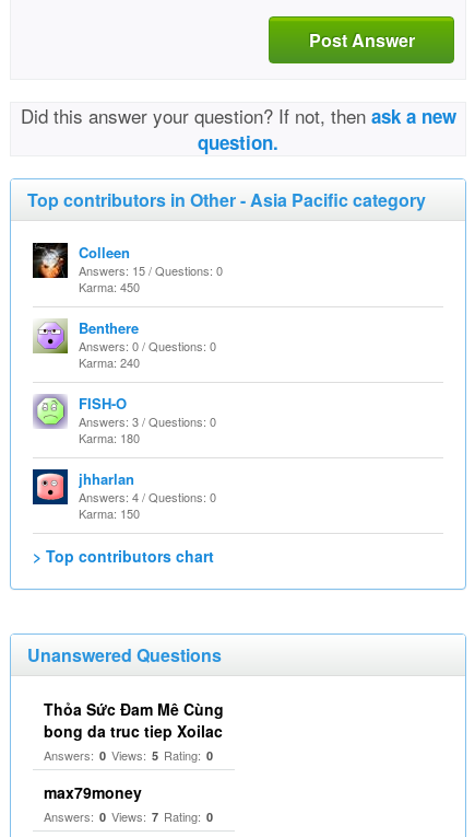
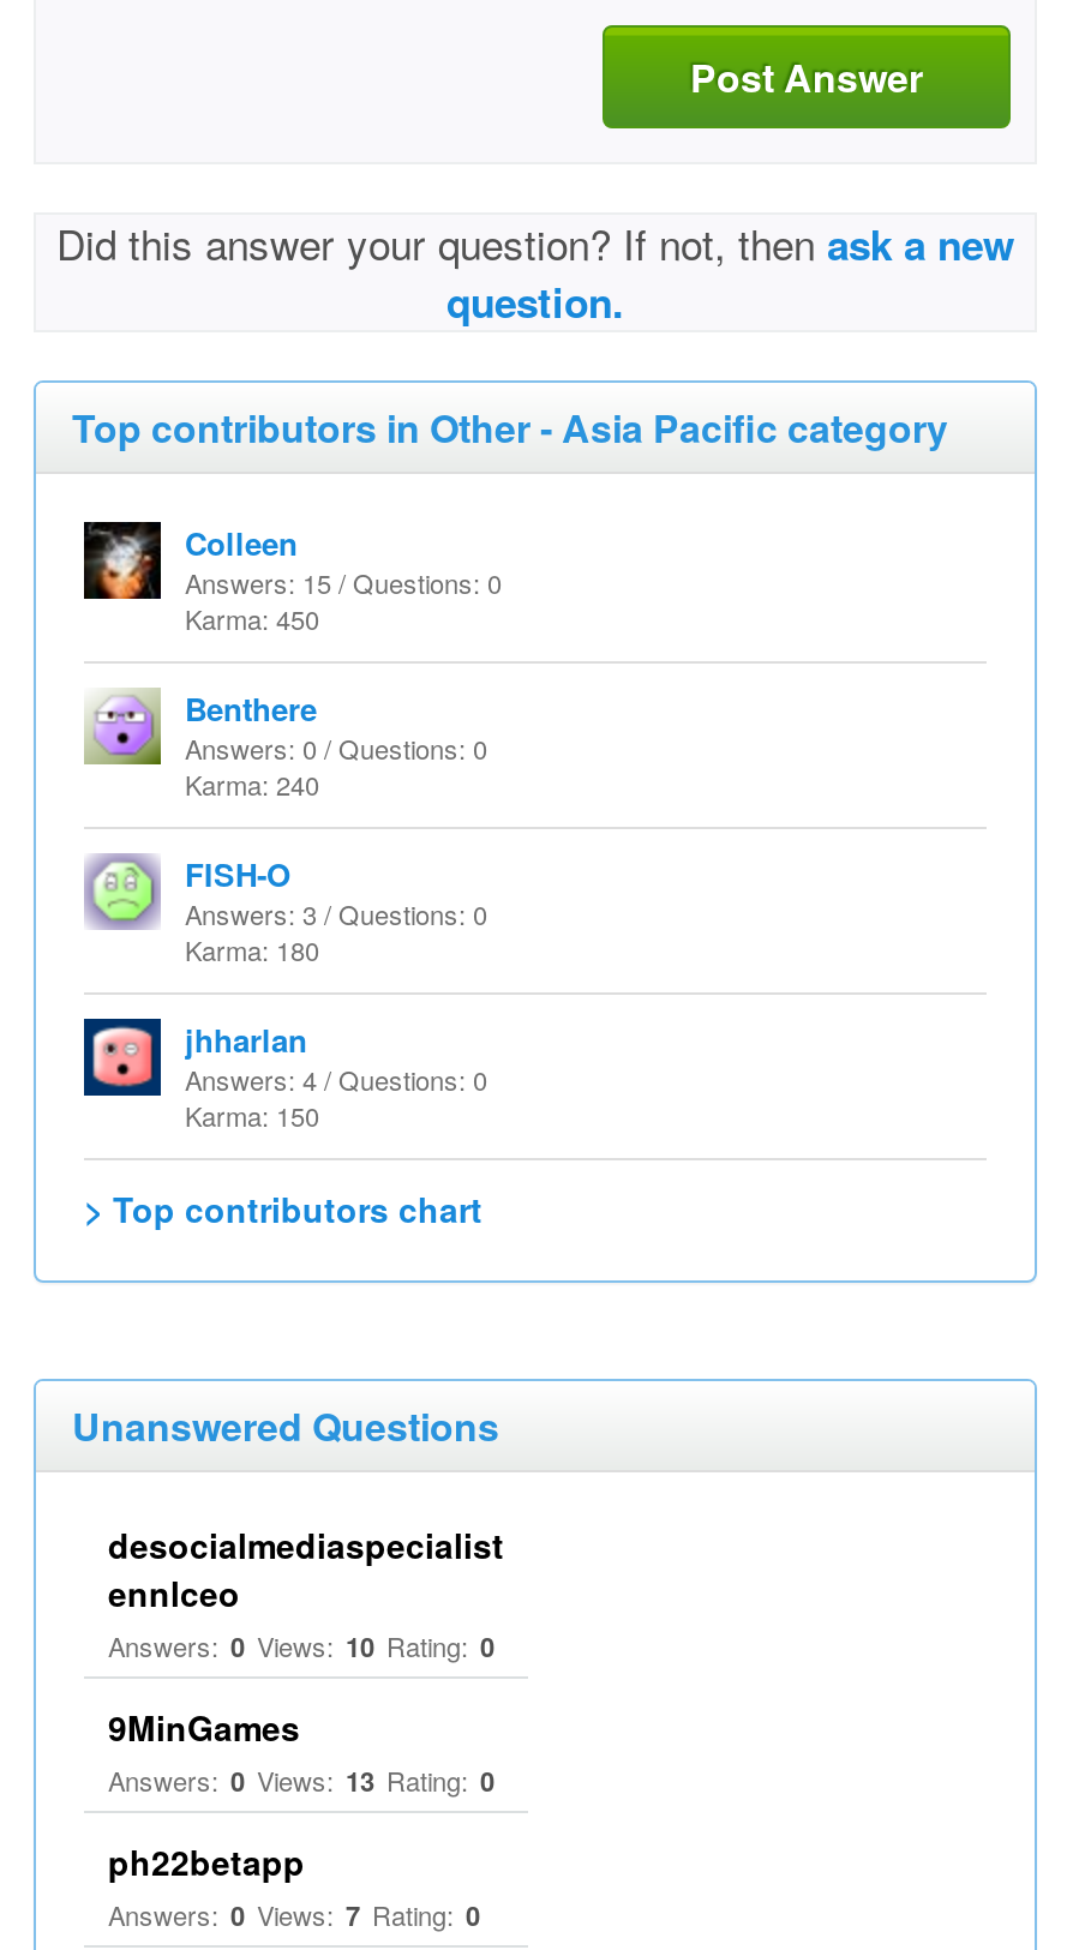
[44,698,224,803] Thỏa Sức Đam Mê Cùng | bong da truc tiep Xoilac | Answers: 0 Views: 5 Rating: 0 | max79money -> [108,1520,504,1885] desocialmediaspecialist | ennlceo | Answers: 0 Views: 10 Rating: 0 | 9MinGames | Answers: 0 Views: 13 Rating: 0 | ph22betapp

